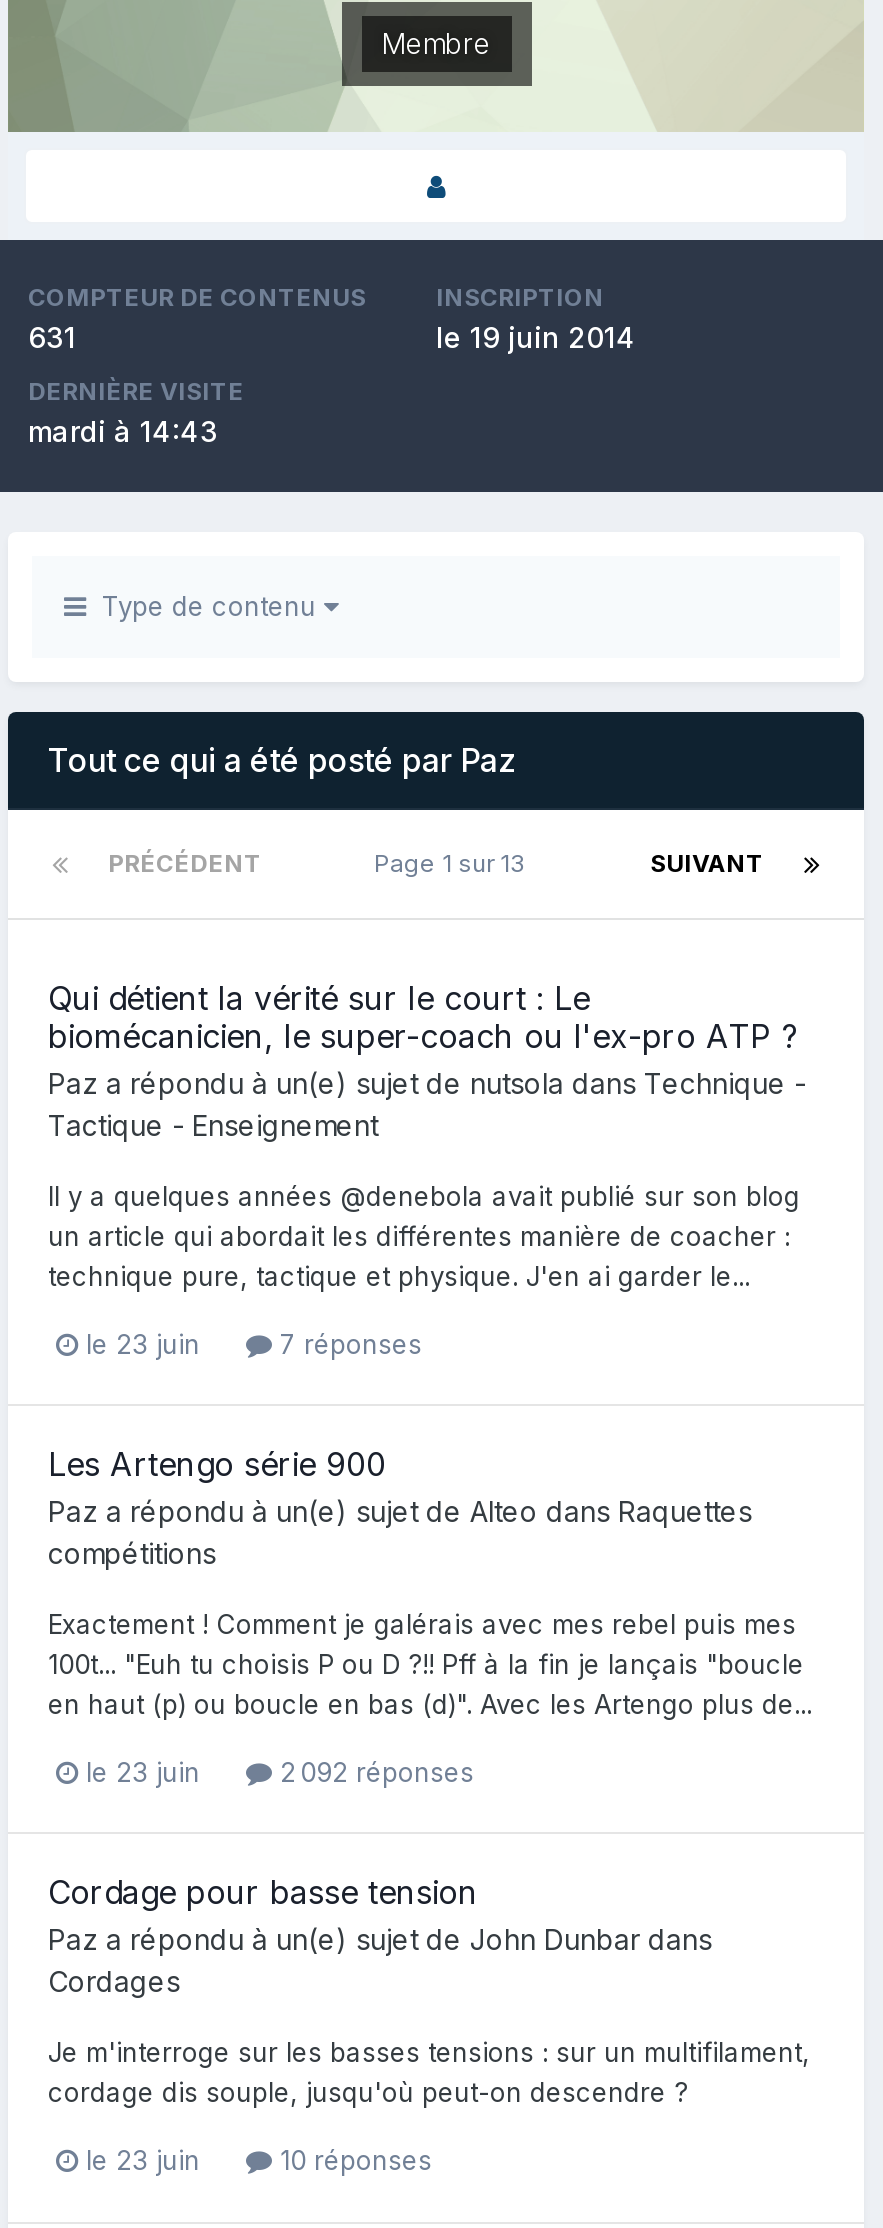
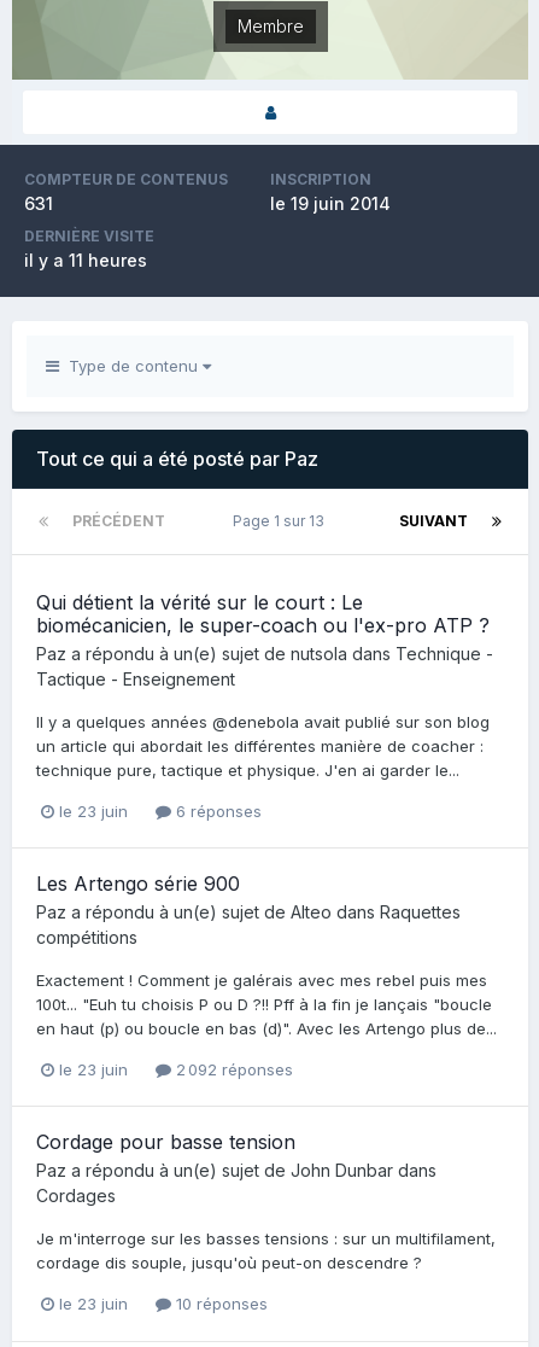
[28,414,218,448] mardi à 14:43 -> [24,250,147,270] il y a 11 heures
[272,1328,422,1360] 7 réponses -> [171,802,262,821] 6 réponses

